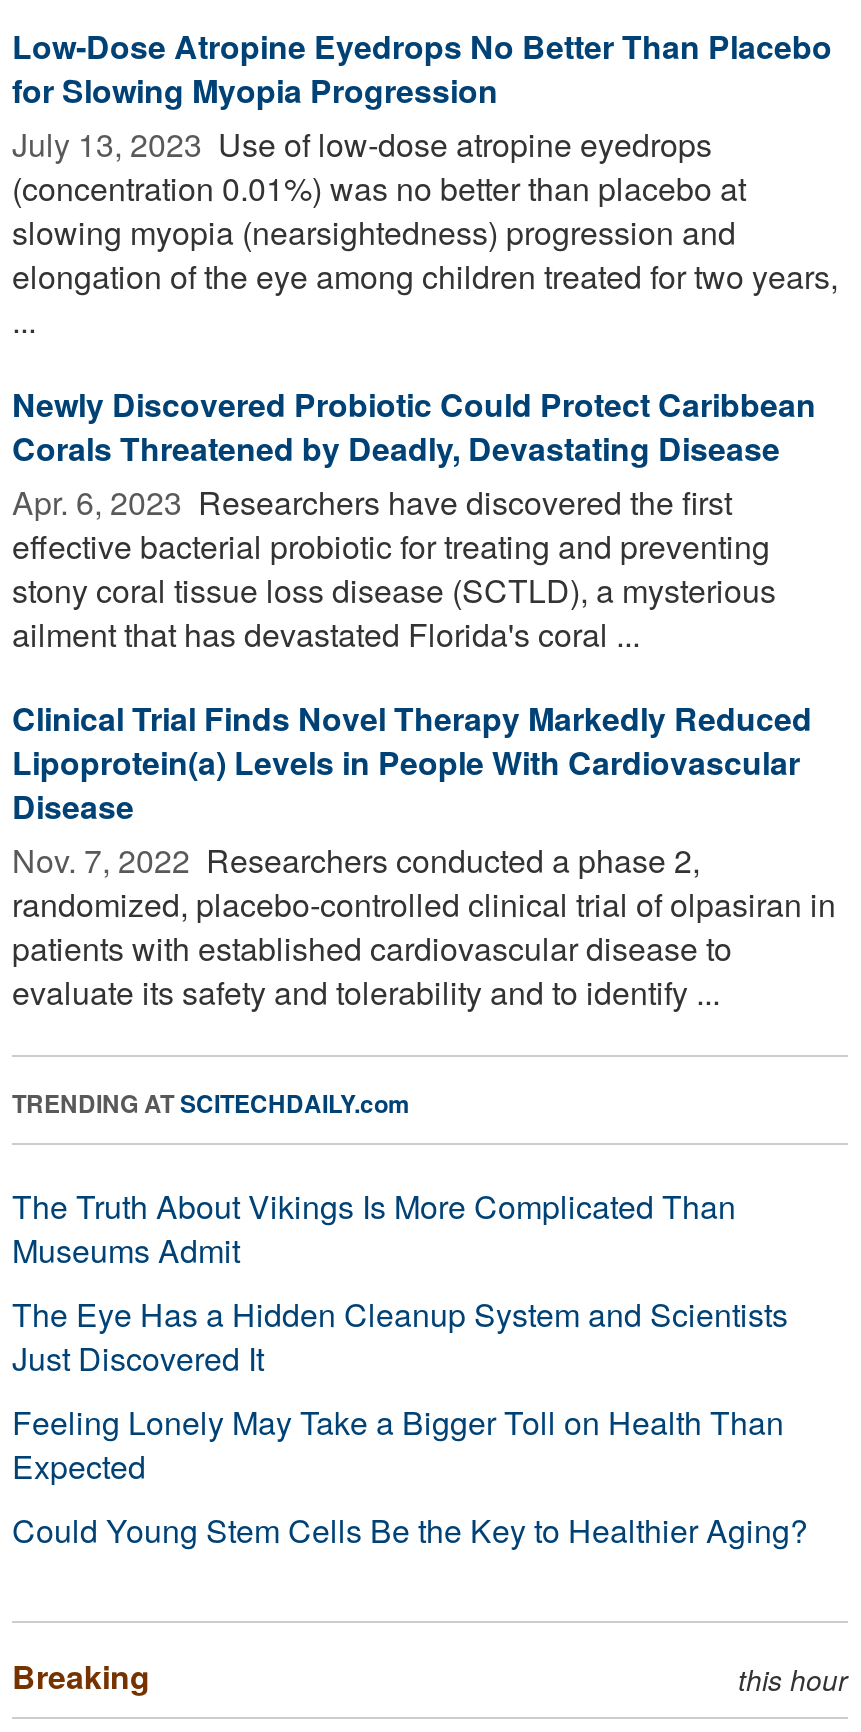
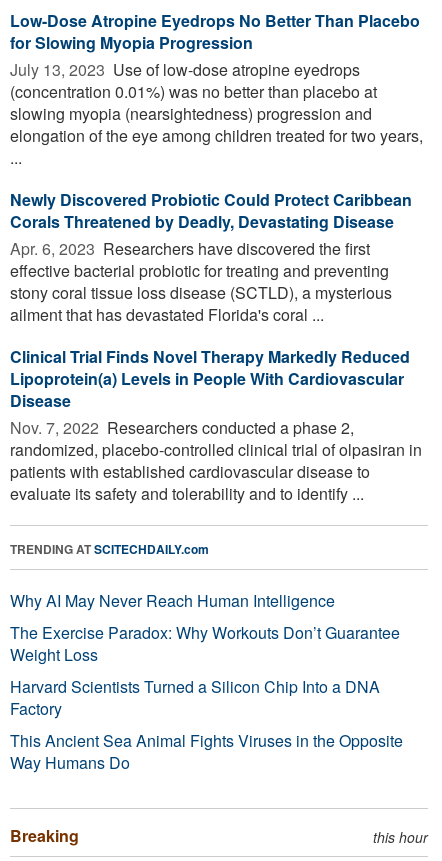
[12,1183,808,1553] The Truth About Vikings Is More Complicated Than | Museums Admit | The Eye Has a Hidden Cleanup System and Scientists | Just Discovered It | Feeling Lonely May Take a Bigger Toll on Health Than | Expected | Could Young Stem Cells Be the Key to Healthier Aging? -> [10,589,403,774] Why AI May Never Reach Human Intelligence | The Exercise Paradox: Why Workouts Don’t Guarantee | Weight Loss | Harvard Scientists Turned a Silicon Chip Into a DNA | Factory | This Ancient Sea Animal Fights Viruses in the Opposite | Way Humans Do

